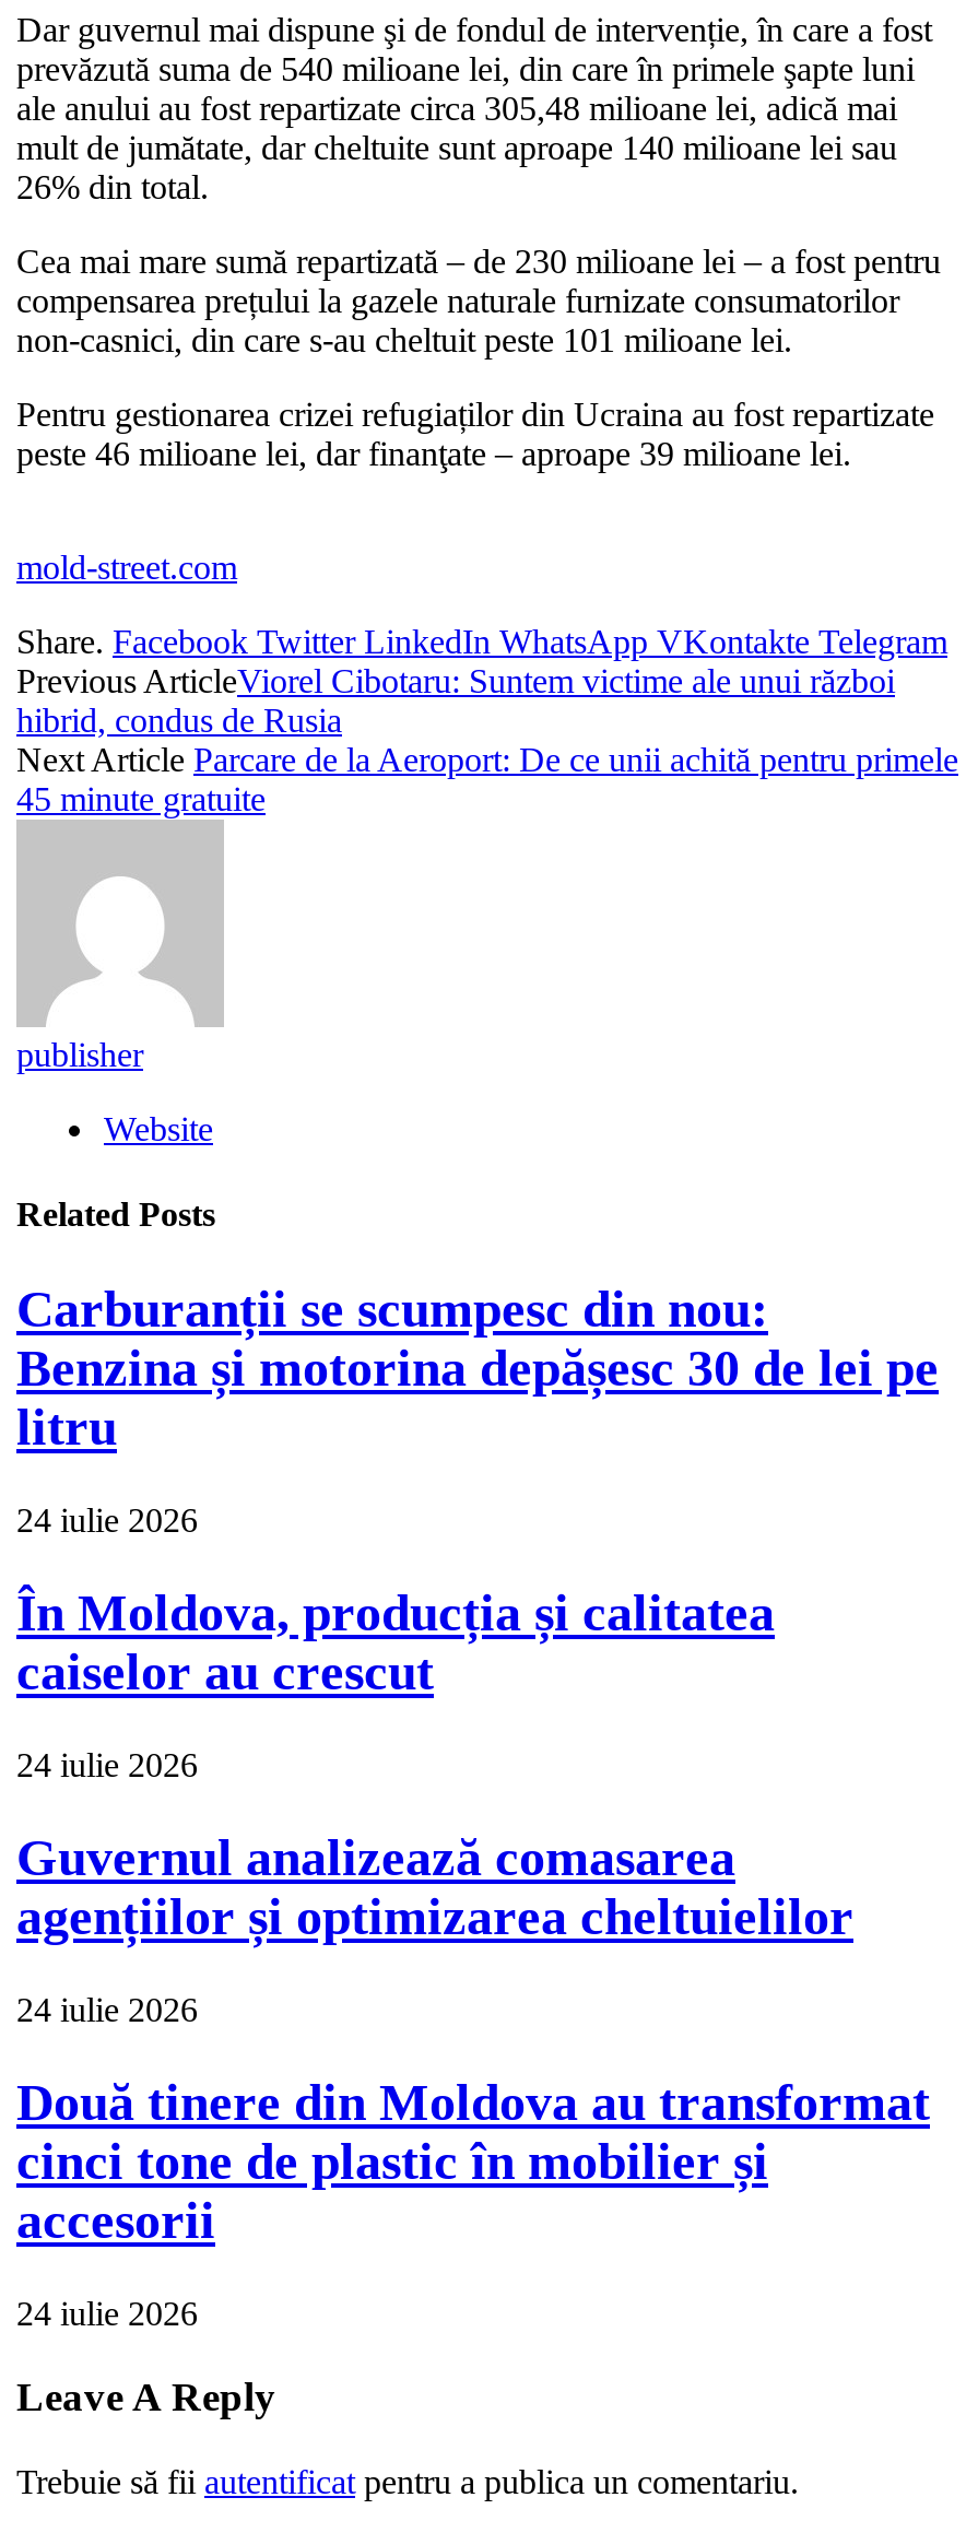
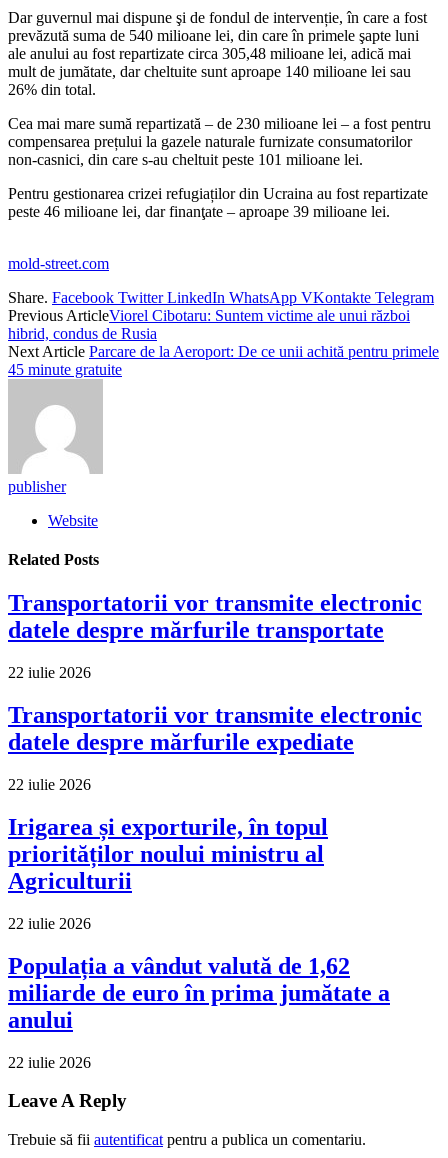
[16,1282,939,1456] Carburanții se scumpesc din nou: | Benzina și motorina depășesc 30 de lei pe | litru -> [8,590,422,643] Transportatorii vor transmite electronic | datele despre mărfurile transportate
[16,1502,198,1539] 24 iulie 2026 -> [8,664,91,681] 22 iulie 2026
[16,1585,775,1701] În Moldova, producția și calitatea | caiselor au crescut -> [8,702,422,755] Transportatorii vor transmite electronic | datele despre mărfurile expediate
[16,1746,198,1784] 24 iulie 2026 -> [8,776,91,793] 22 iulie 2026
[16,1829,853,1945] Guvernul analizează comasarea | agențiilor și optimizarea cheltuielilor -> [8,814,328,894] Irigarea și exporturile, în topul | priorităților noului ministru al | Agriculturii
[16,1991,198,2028] 24 iulie 2026 -> [8,915,91,932] 22 iulie 2026
[16,2074,930,2248] Două tinere din Moldova au transformat | cinci tone de plastic în mobilier și | accesorii -> [8,953,390,1033] Populația a vândut valută de 1,62 | miliarde de euro în prima jumătate a | anului
[16,2294,198,2331] 24 iulie 2026 -> [8,1054,91,1071] 22 iulie 2026

